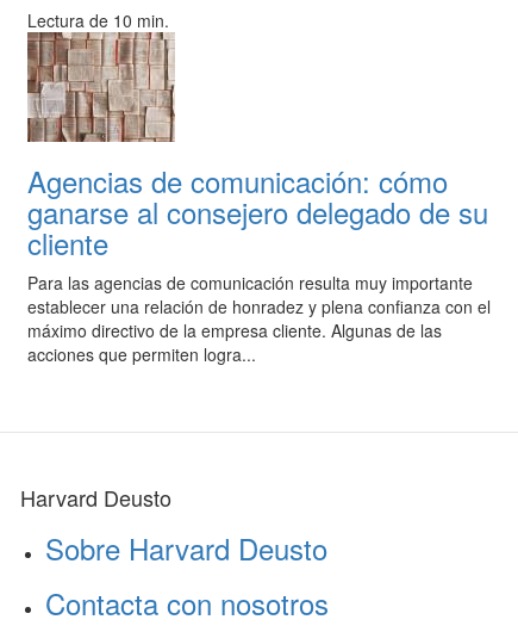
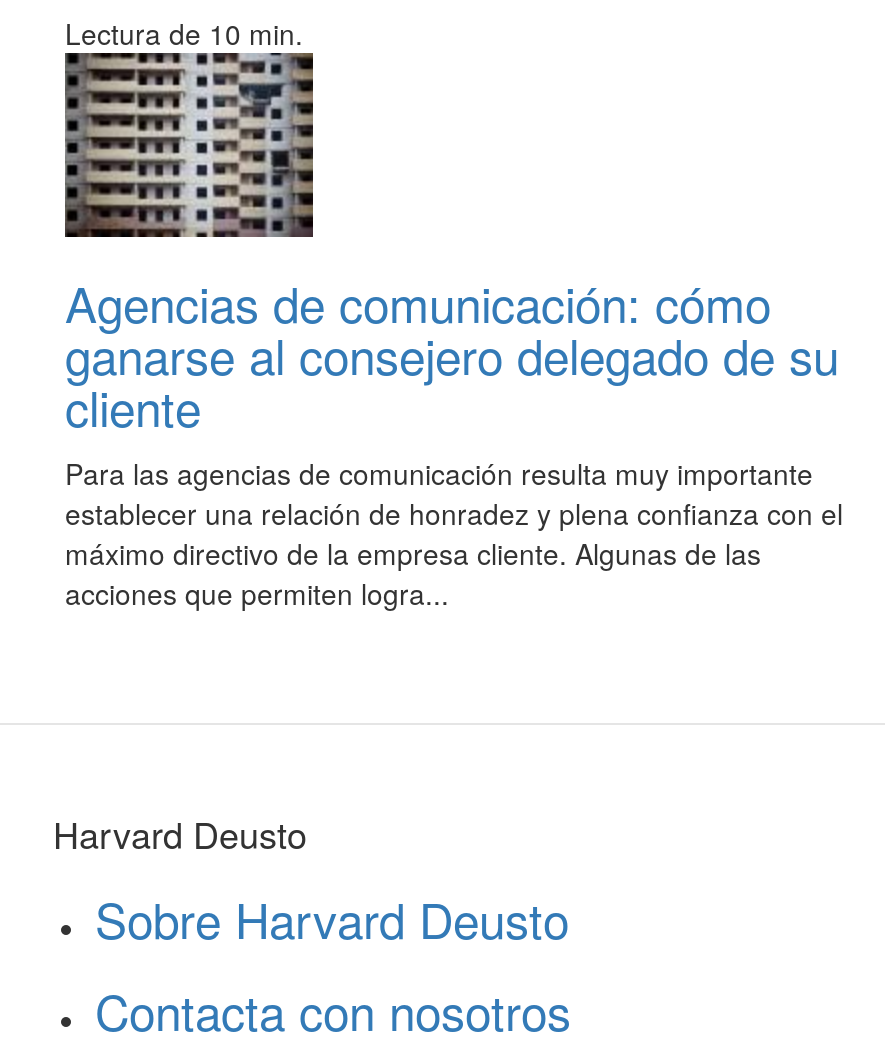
[26,35,176,143] [image] -> [63,53,315,239] [image]

